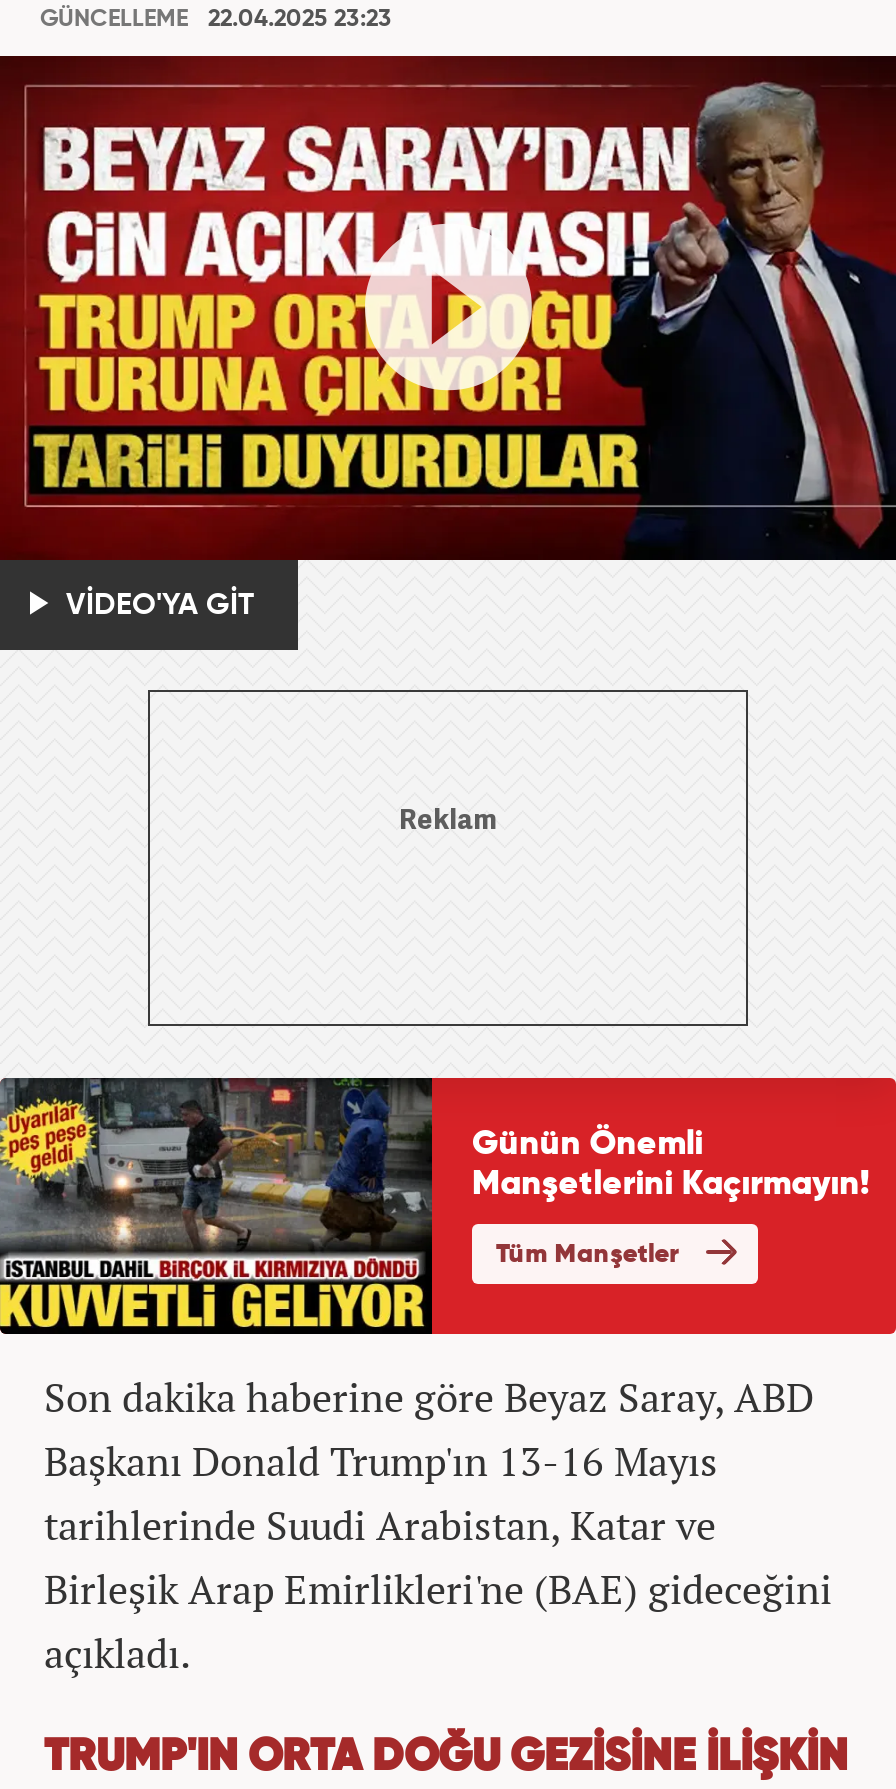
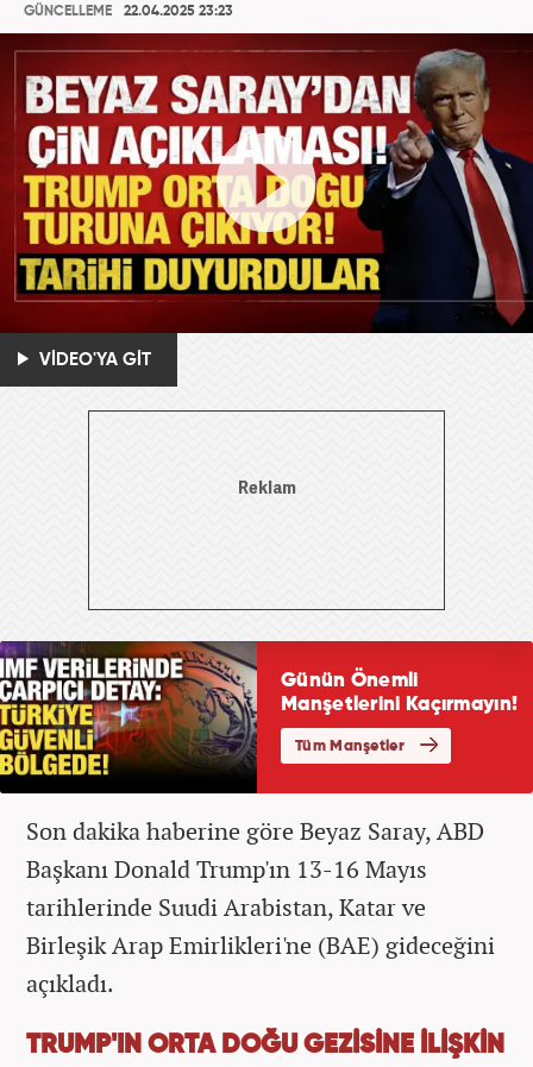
[6,1076,434,1328] [image] -> [4,641,258,790] [image]

